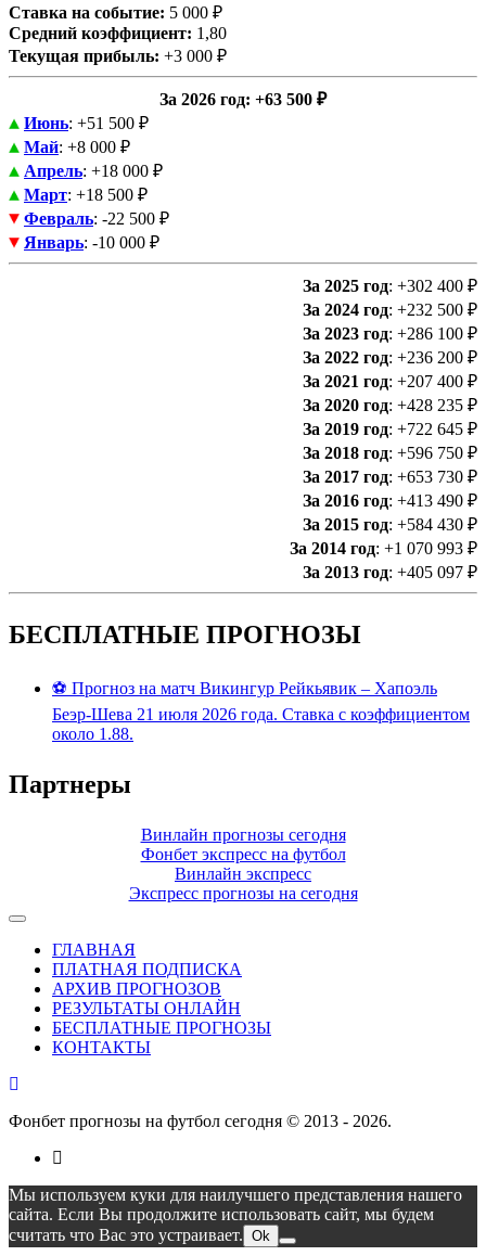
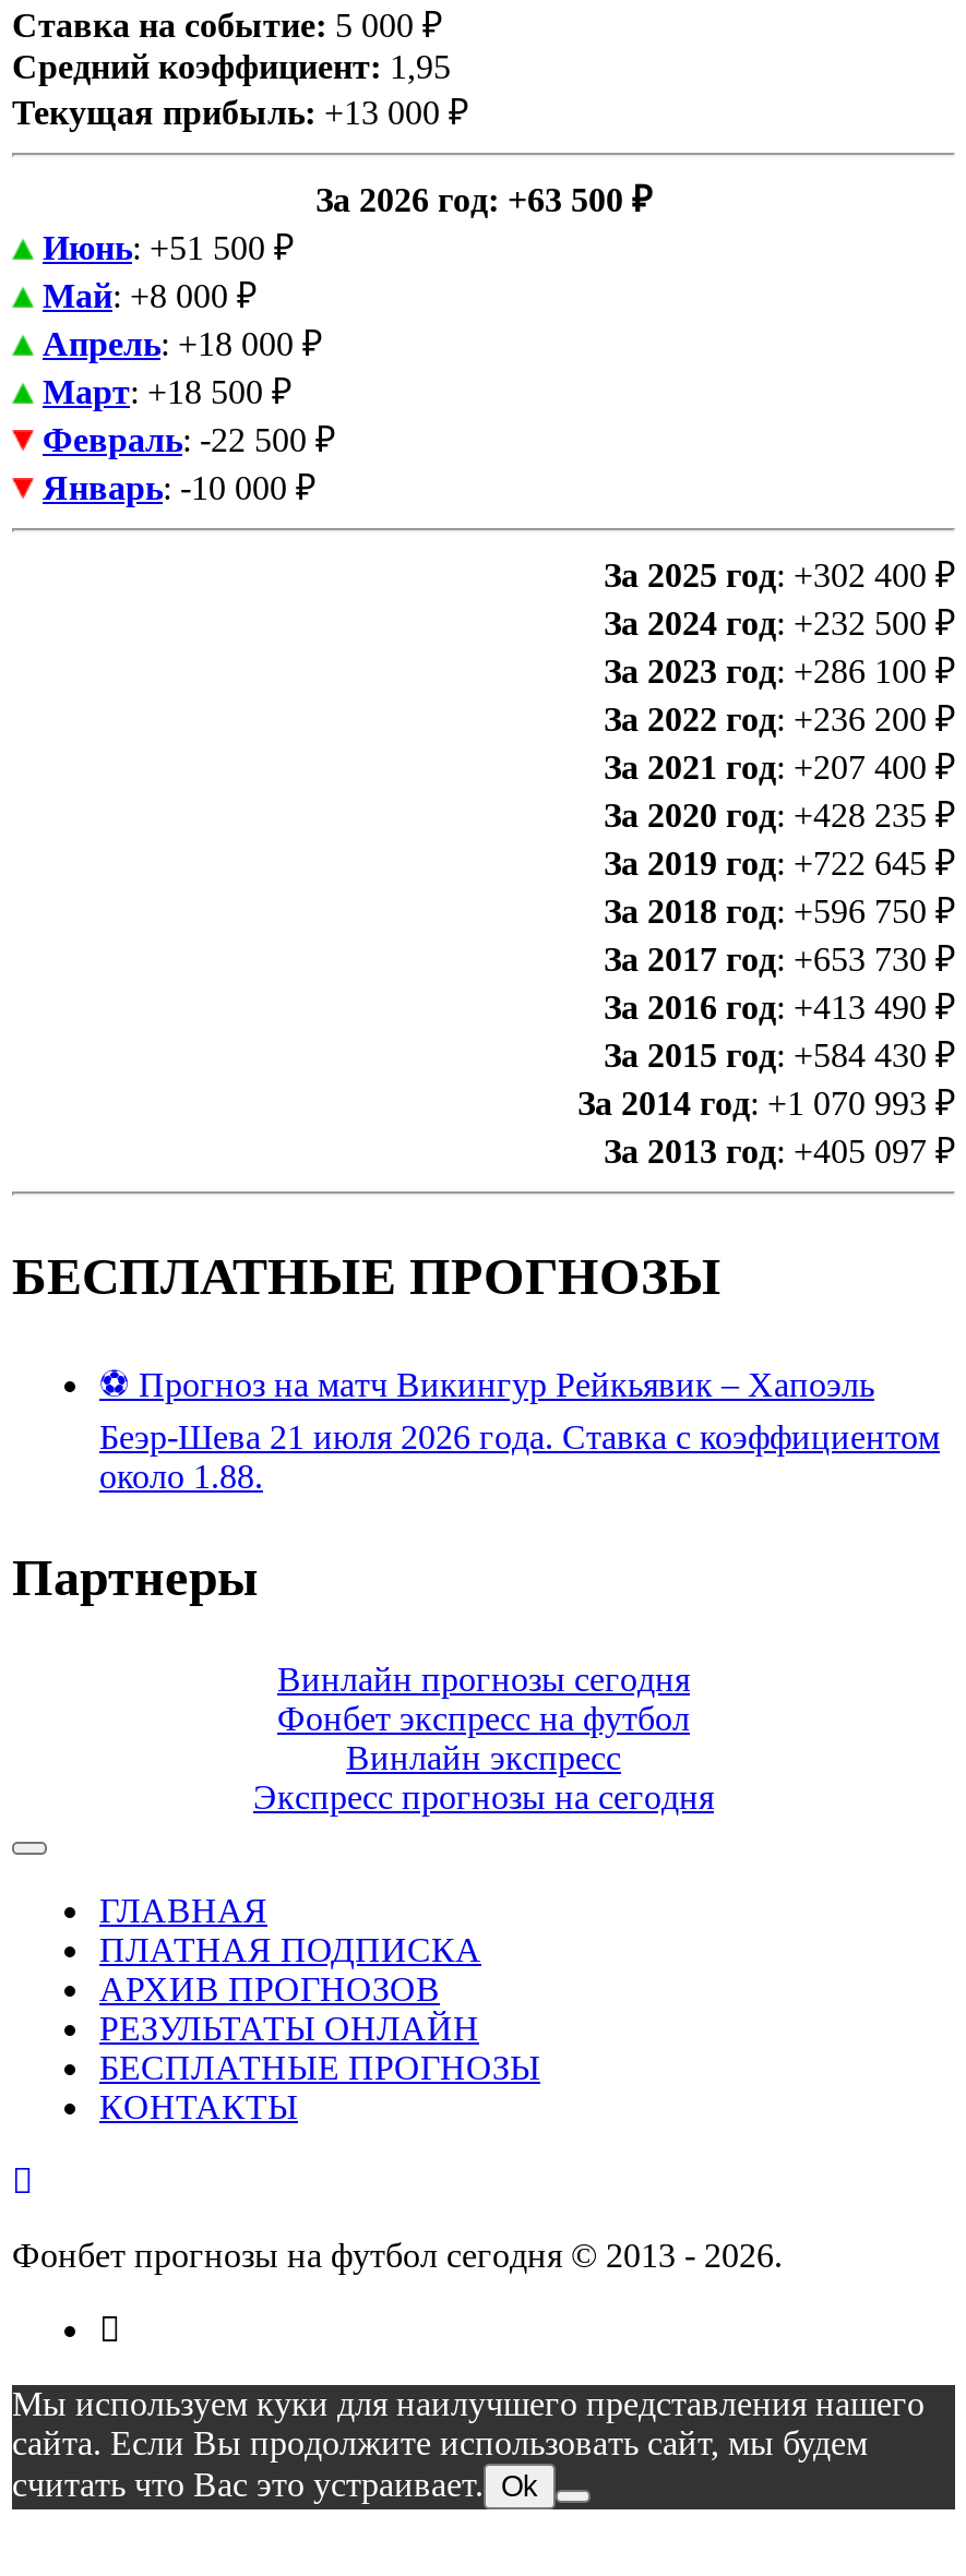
[9,24,227,43] Средний коэффициент: 1,80 -> [12,48,451,86] Средний коэффициент: 1,95
[9,47,227,65] Текущая прибыль: +3 000 ₽ -> [12,94,468,131] Текущая прибыль: +13 000 ₽

